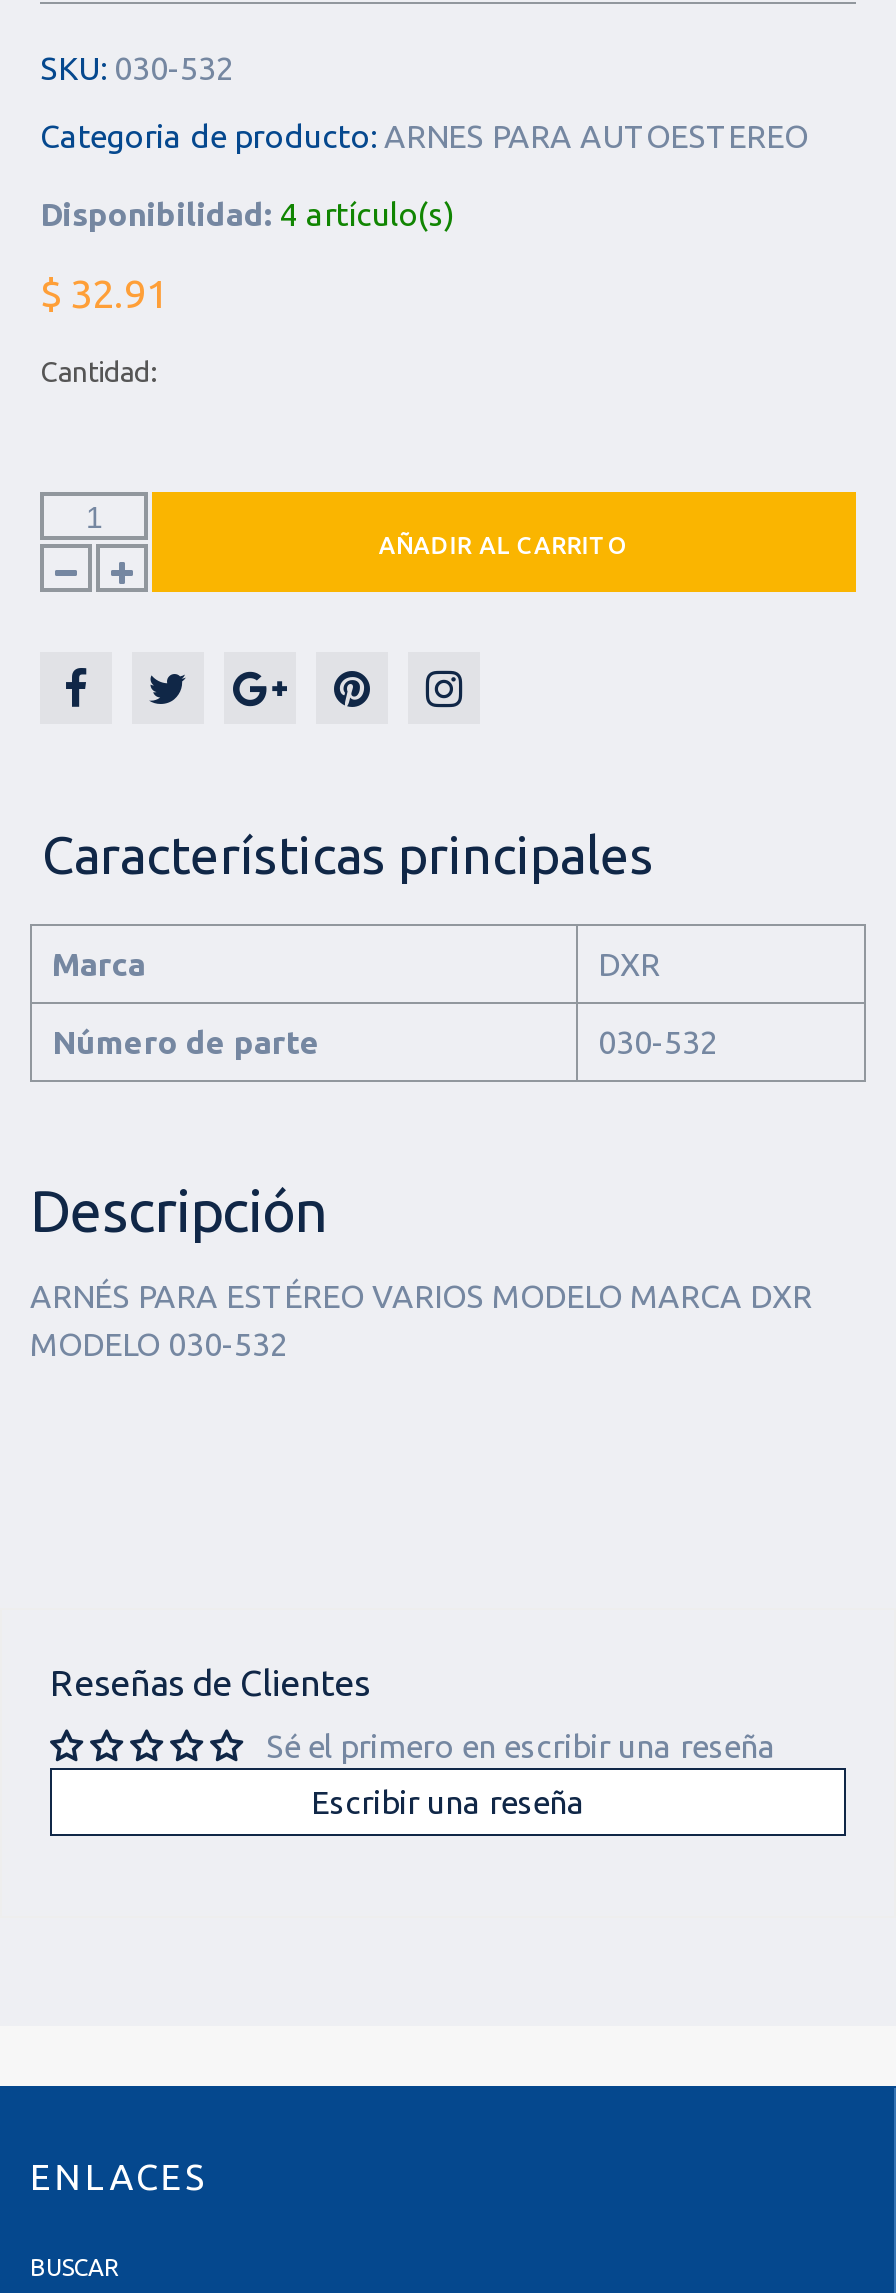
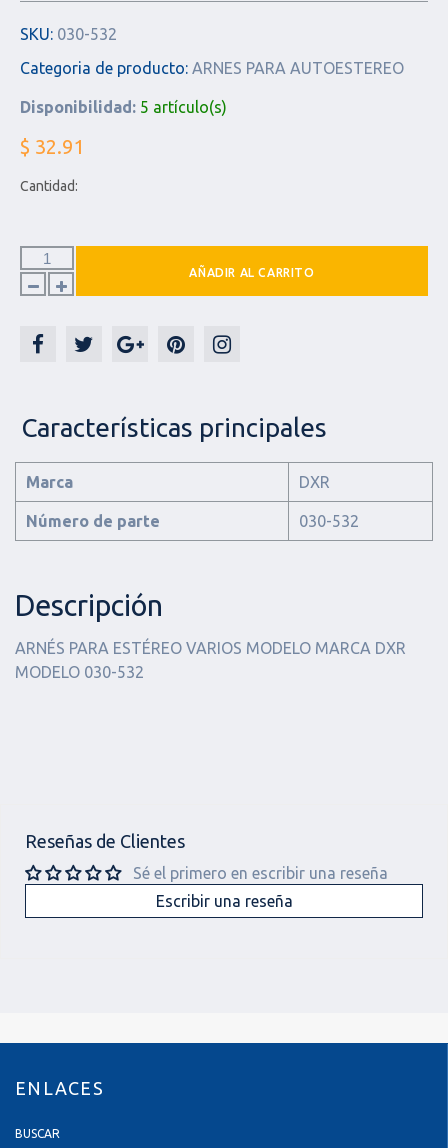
[40,197,454,233] Disponibilidad: 4 artículo(s) -> [20,98,227,116] Disponibilidad: 5 artículo(s)

